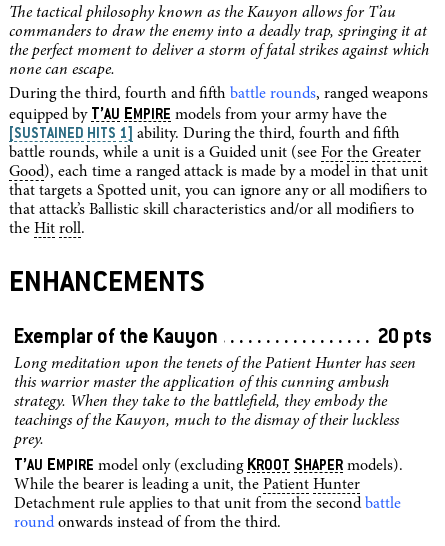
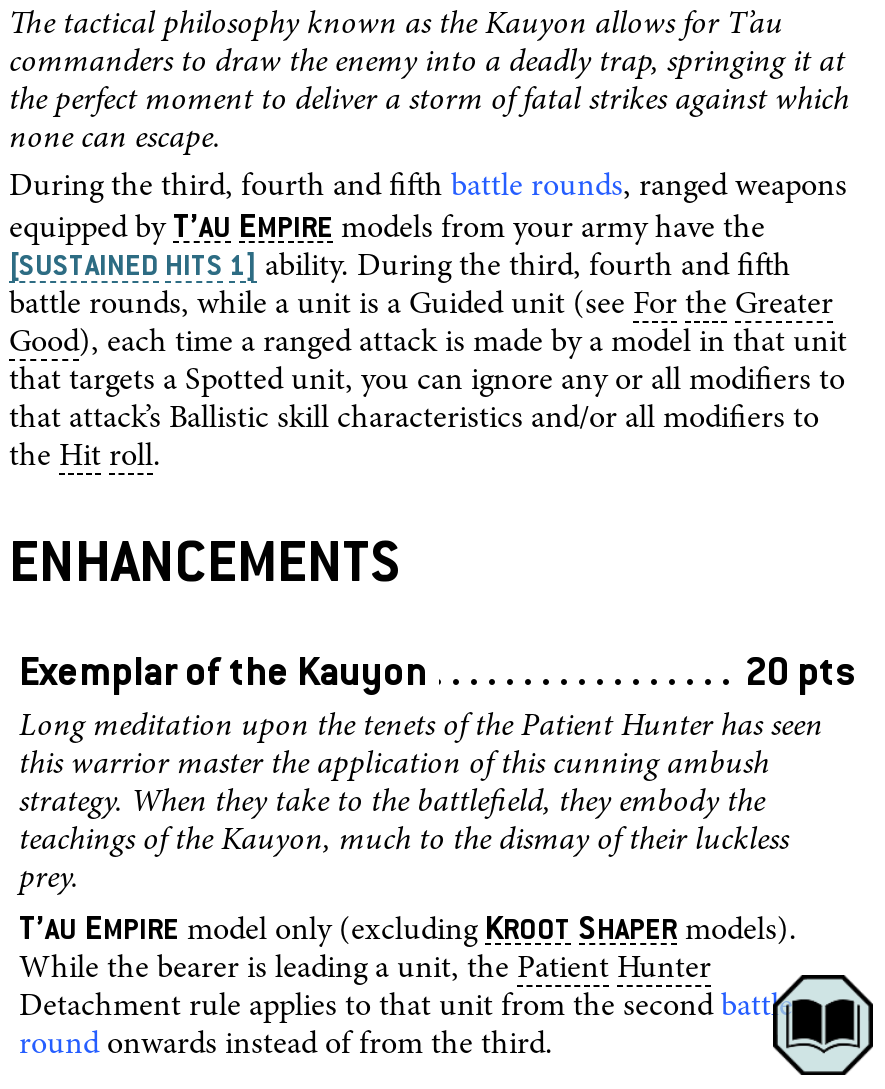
none -> [771,973,875,1077] [image]

